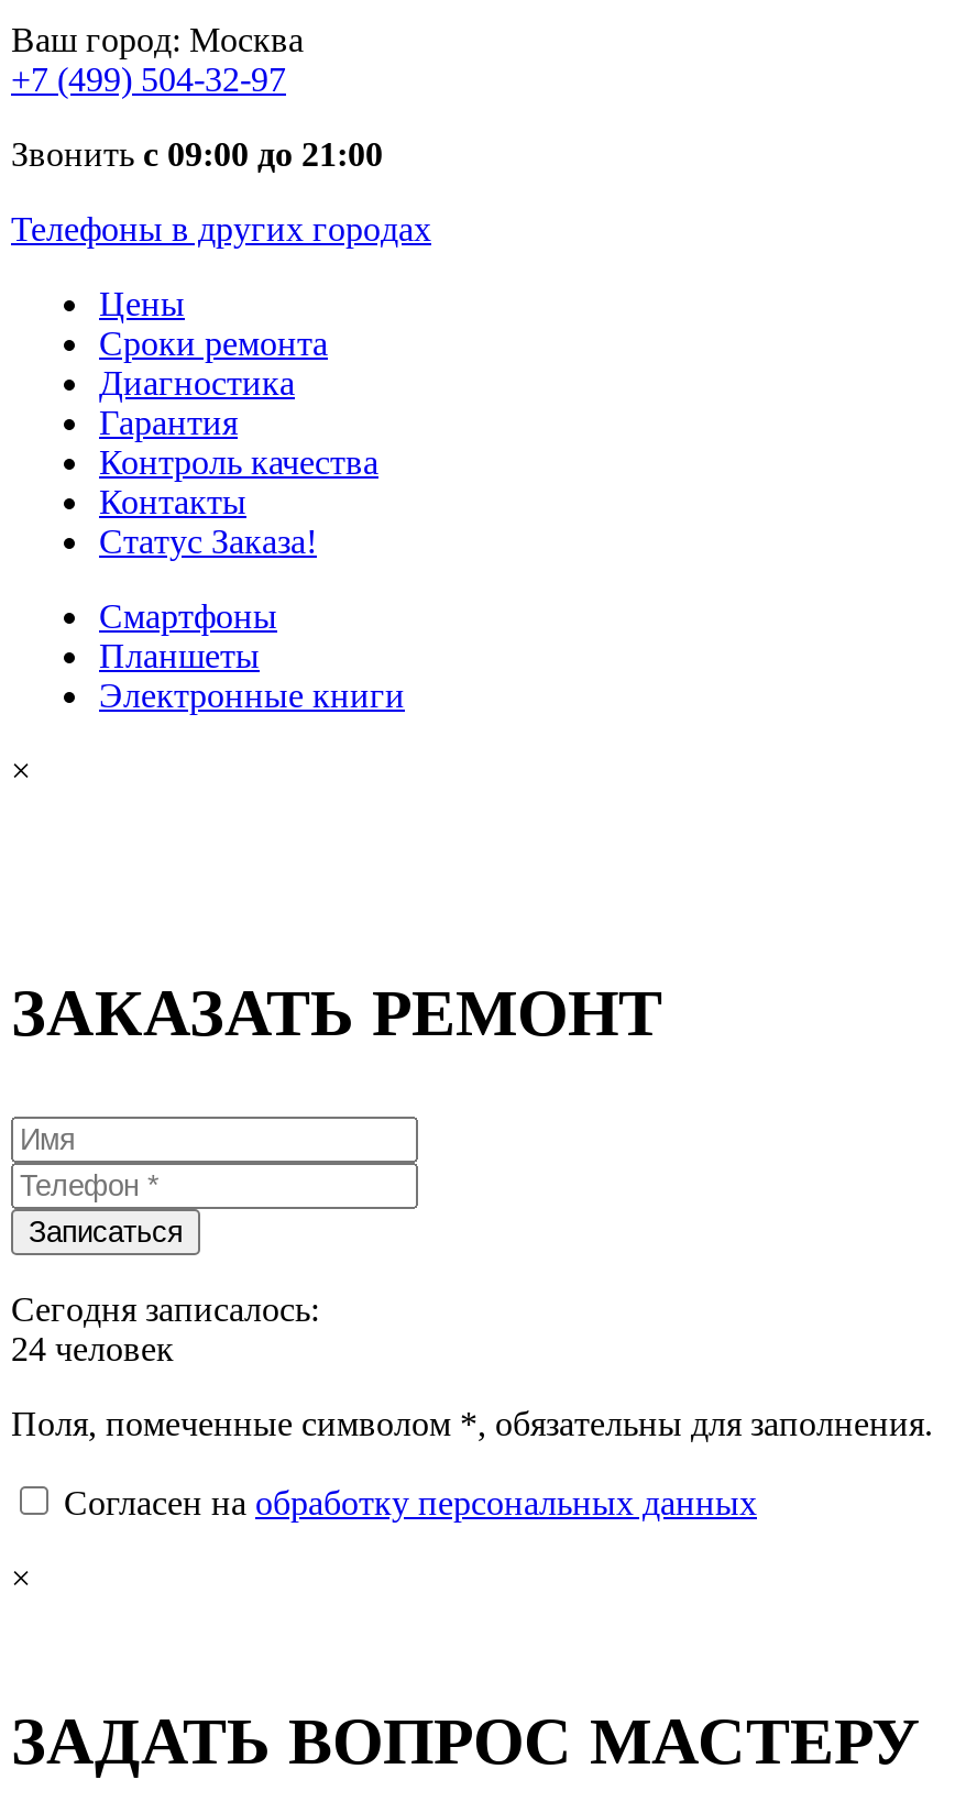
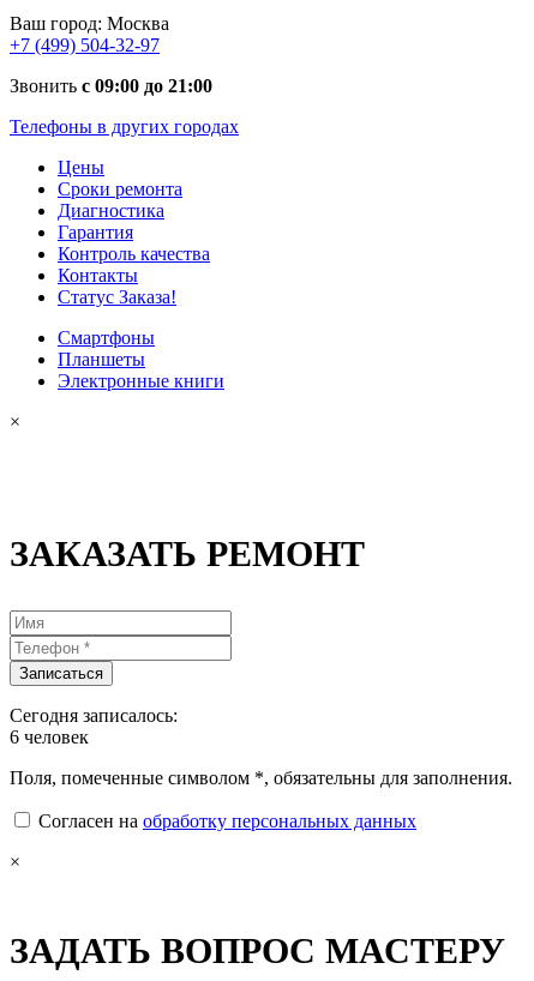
[11,1330,174,1367] 24 человек -> [10,727,89,747] 6 человек

